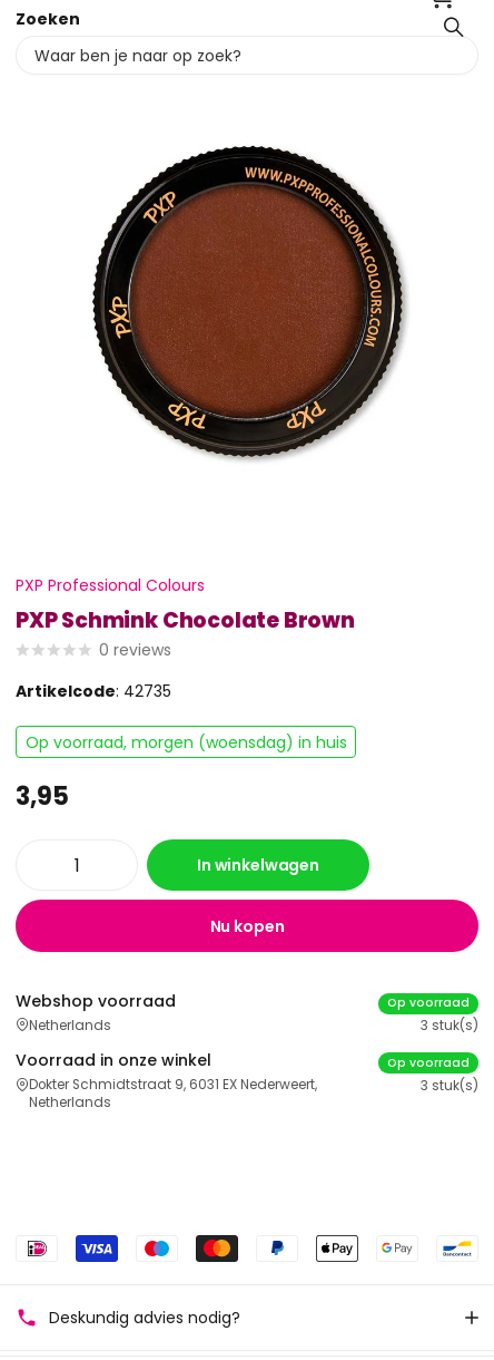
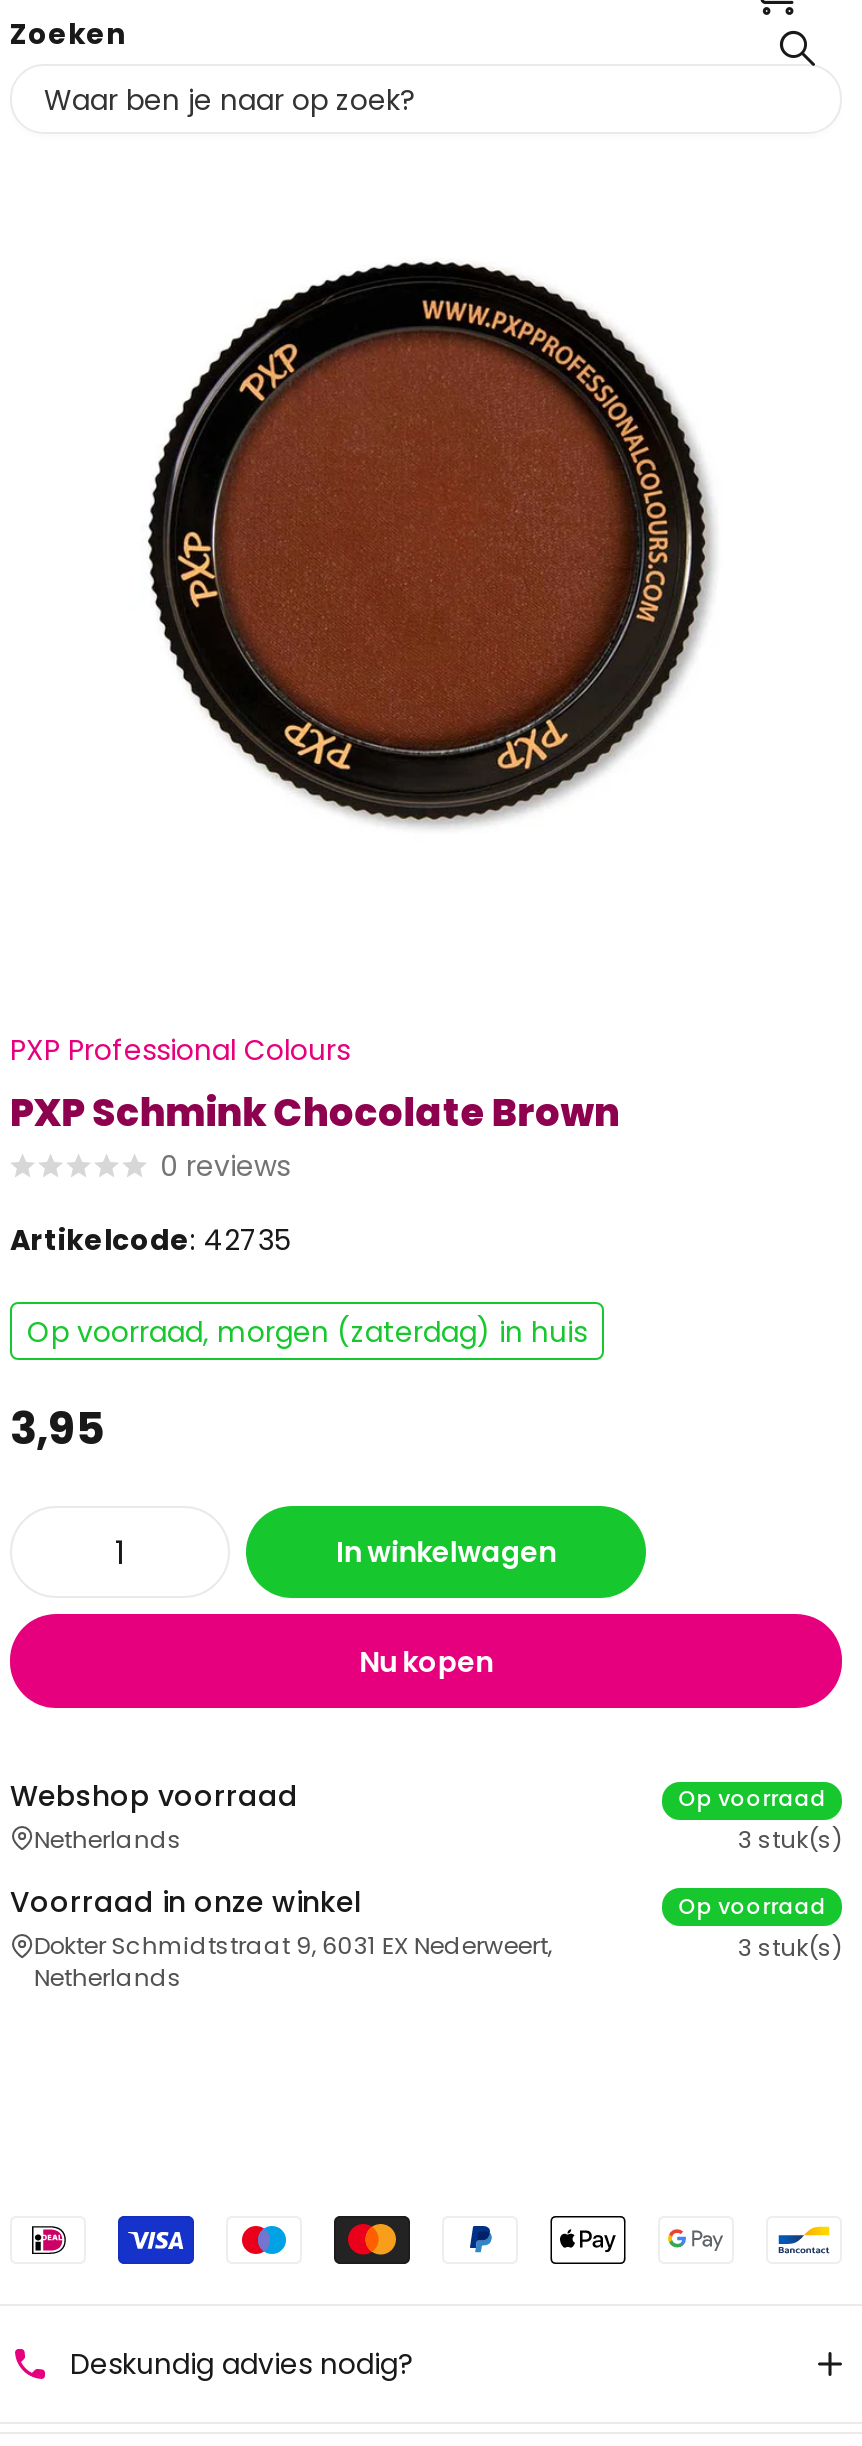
[25,731,347,753] Op voorraad, morgen (woensdag) in huis -> [27,1312,587,1352] Op voorraad, morgen (zaterdag) in huis

